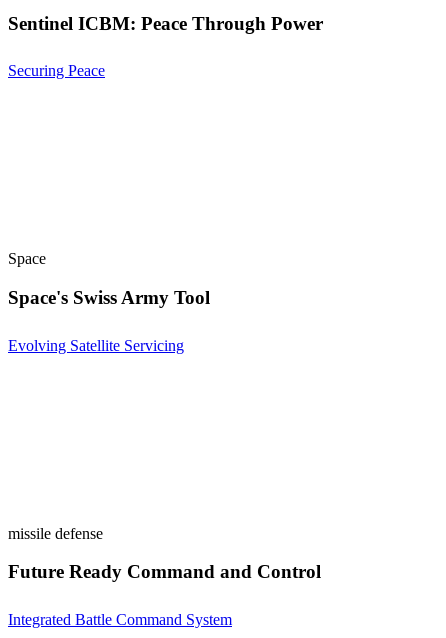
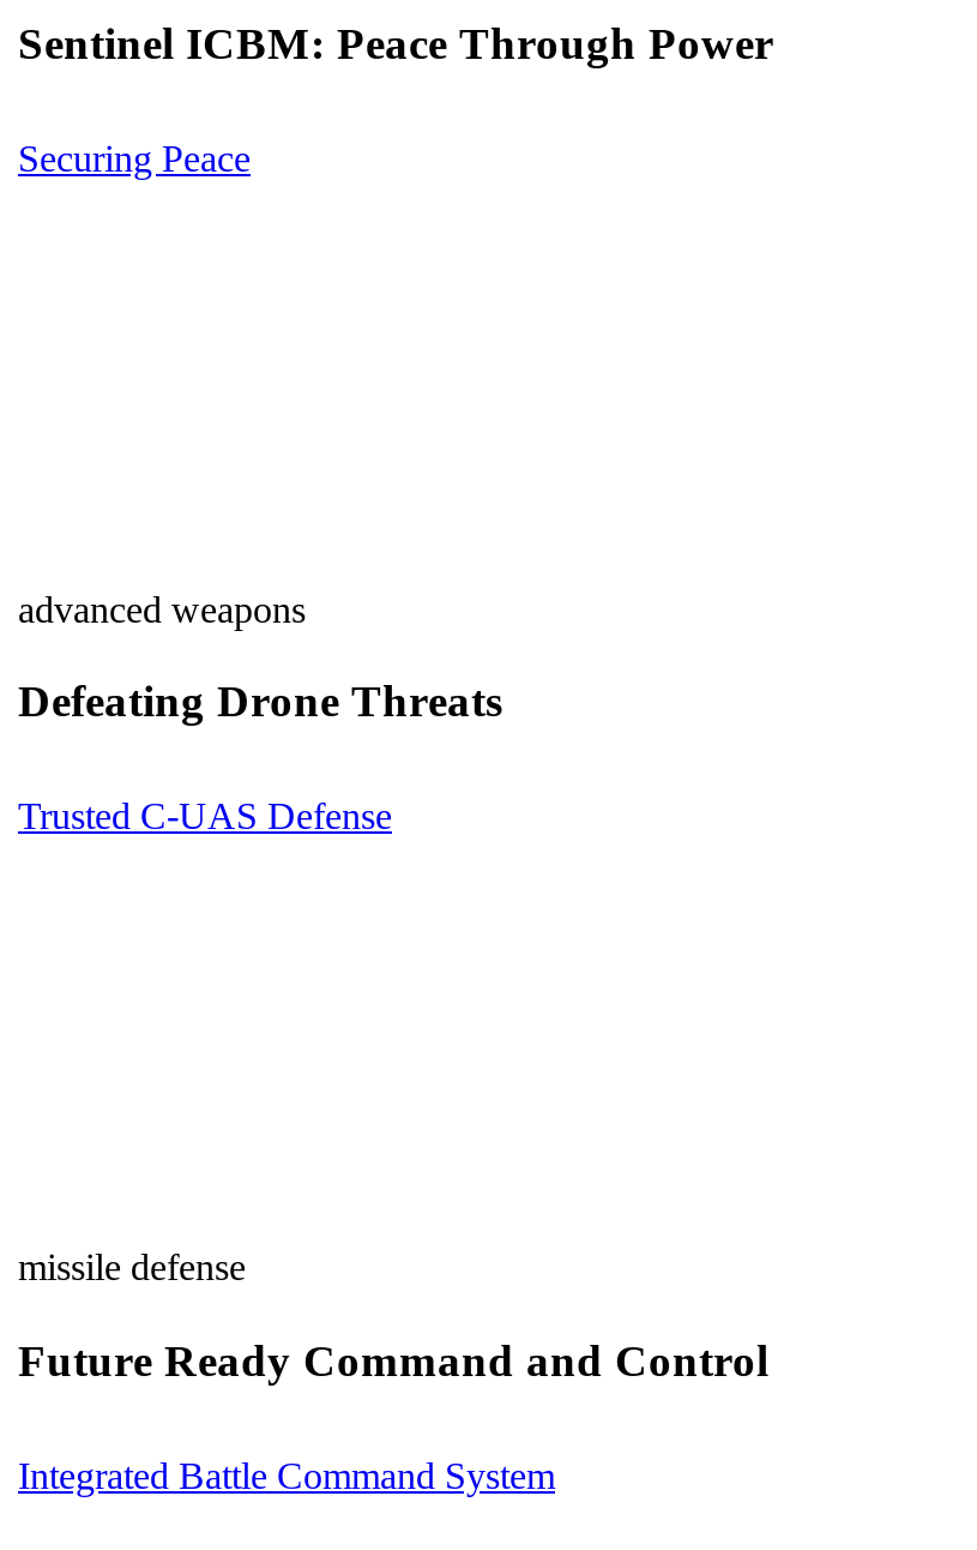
[8,250,46,267] Space -> [18,588,306,629] advanced weapons
[8,287,210,308] Space's Swiss Army Tool -> [18,677,502,727] Defeating Drone Threats
[8,337,184,354] Evolving Satellite Servicing -> [18,796,392,837] Trusted C-UAS Defense

